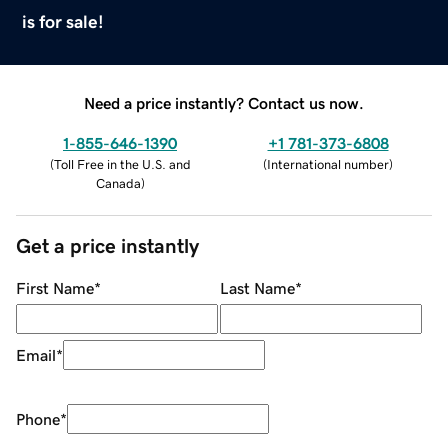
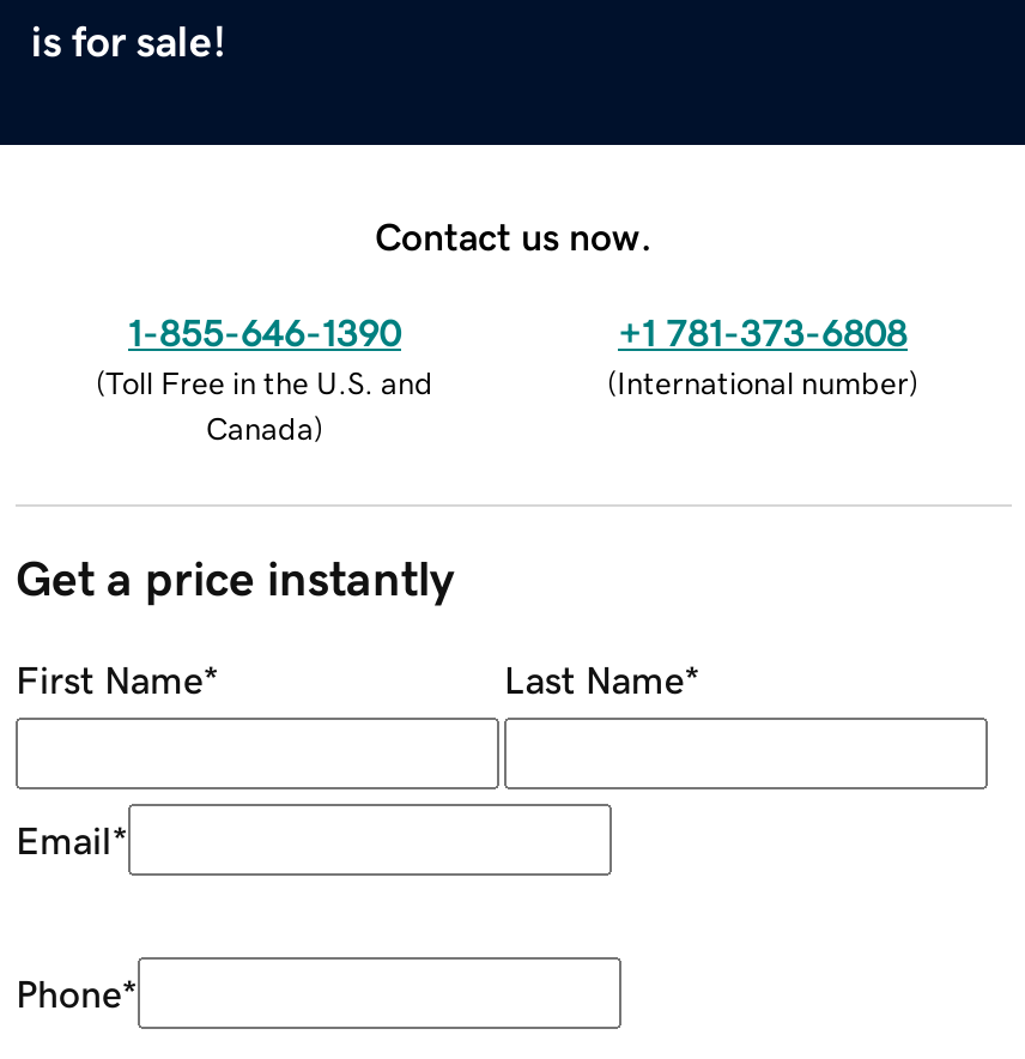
[84,95,364,111] Need a price instantly? Contact us now. -> [375,216,653,254] Contact us now.

